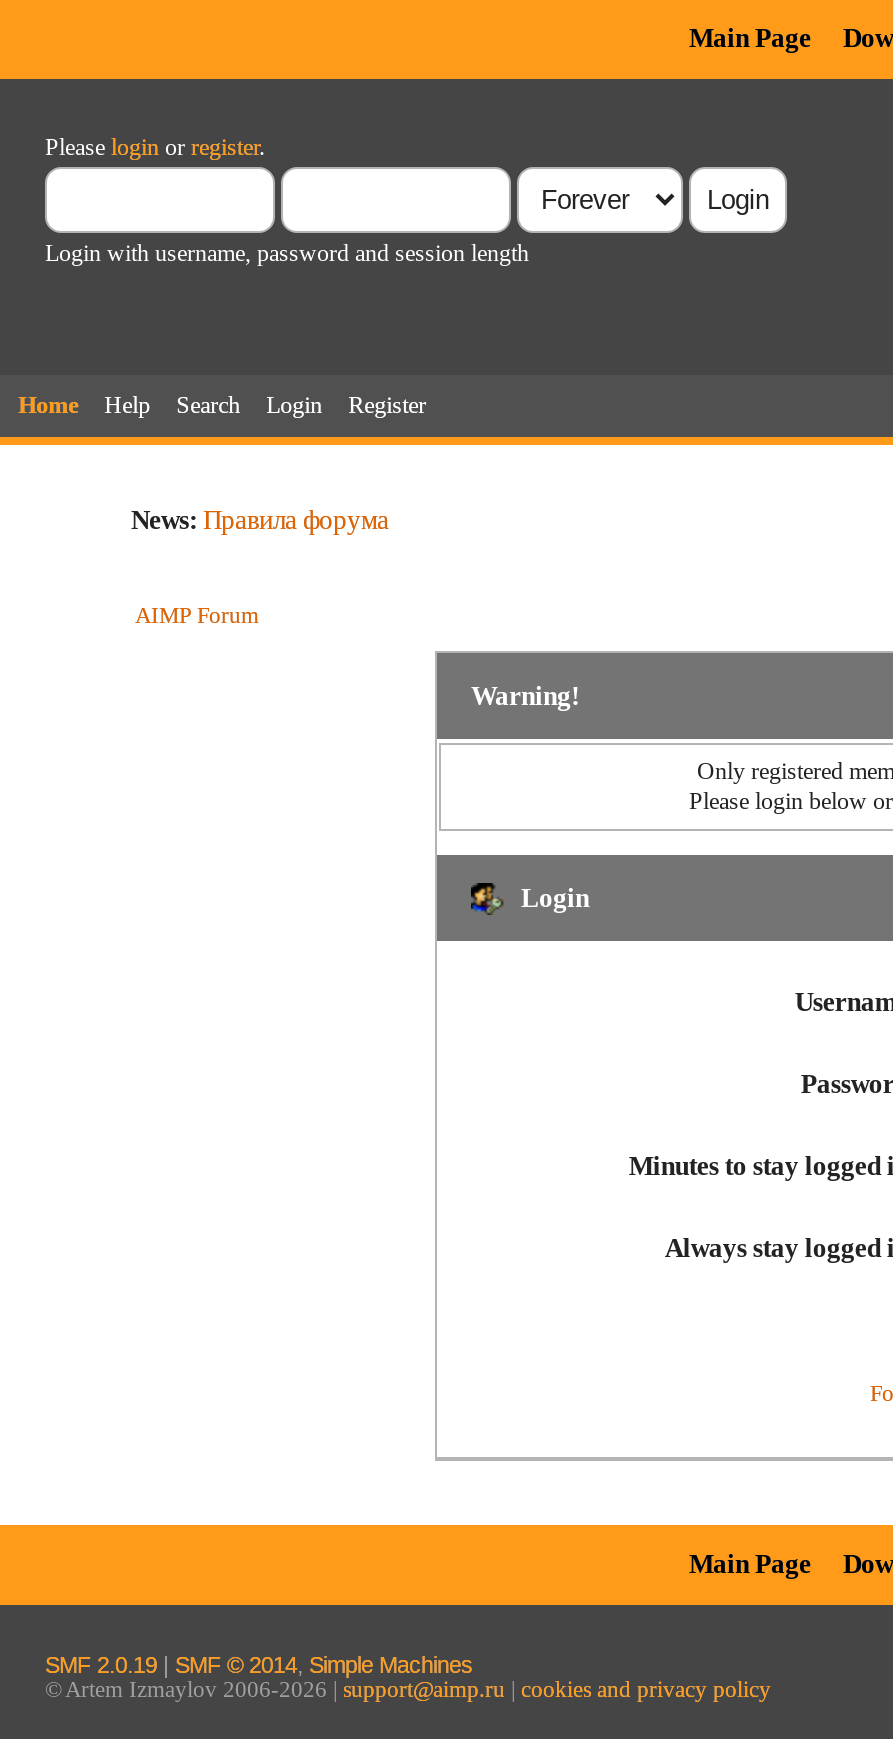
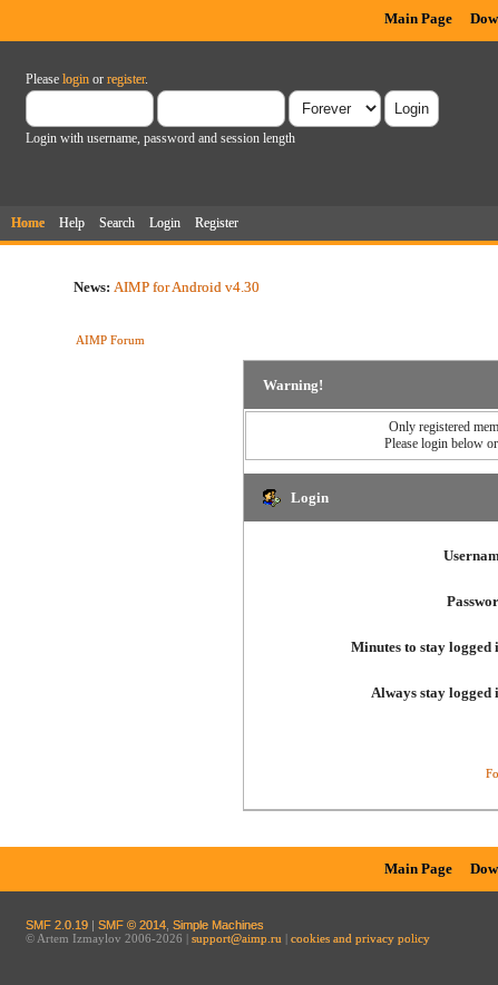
[131,505,389,535] News: Правила форума -> [74,279,260,295] News: AIMP for Android v4.30

